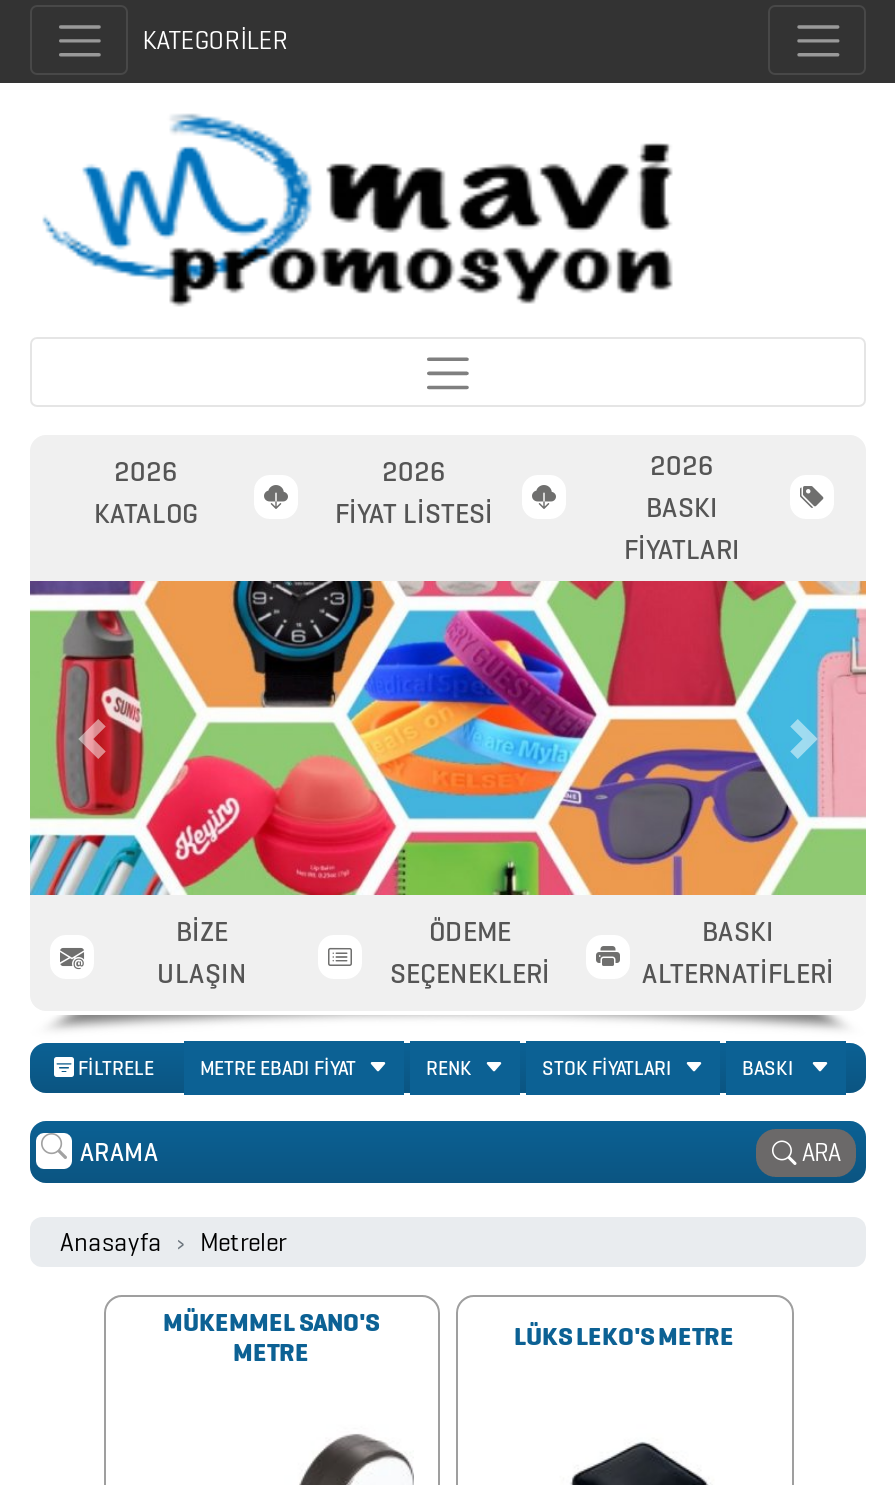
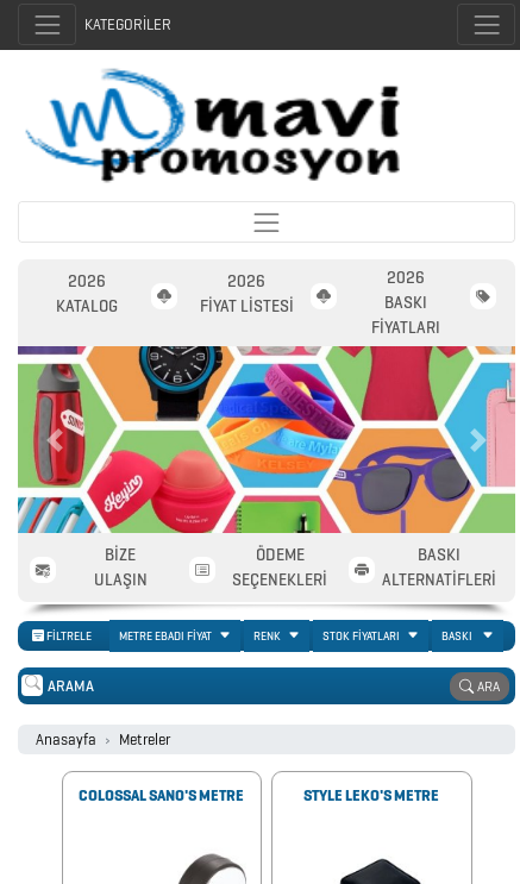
[163,1305,379,1369] MÜKEMMEL SANO'S | METRE -> [79,785,244,806] COLOSSAL SANO'S METRE
[514,1319,734,1353] LÜKS LEKO'S METRE -> [303,785,439,806] STYLE LEKO'S METRE

